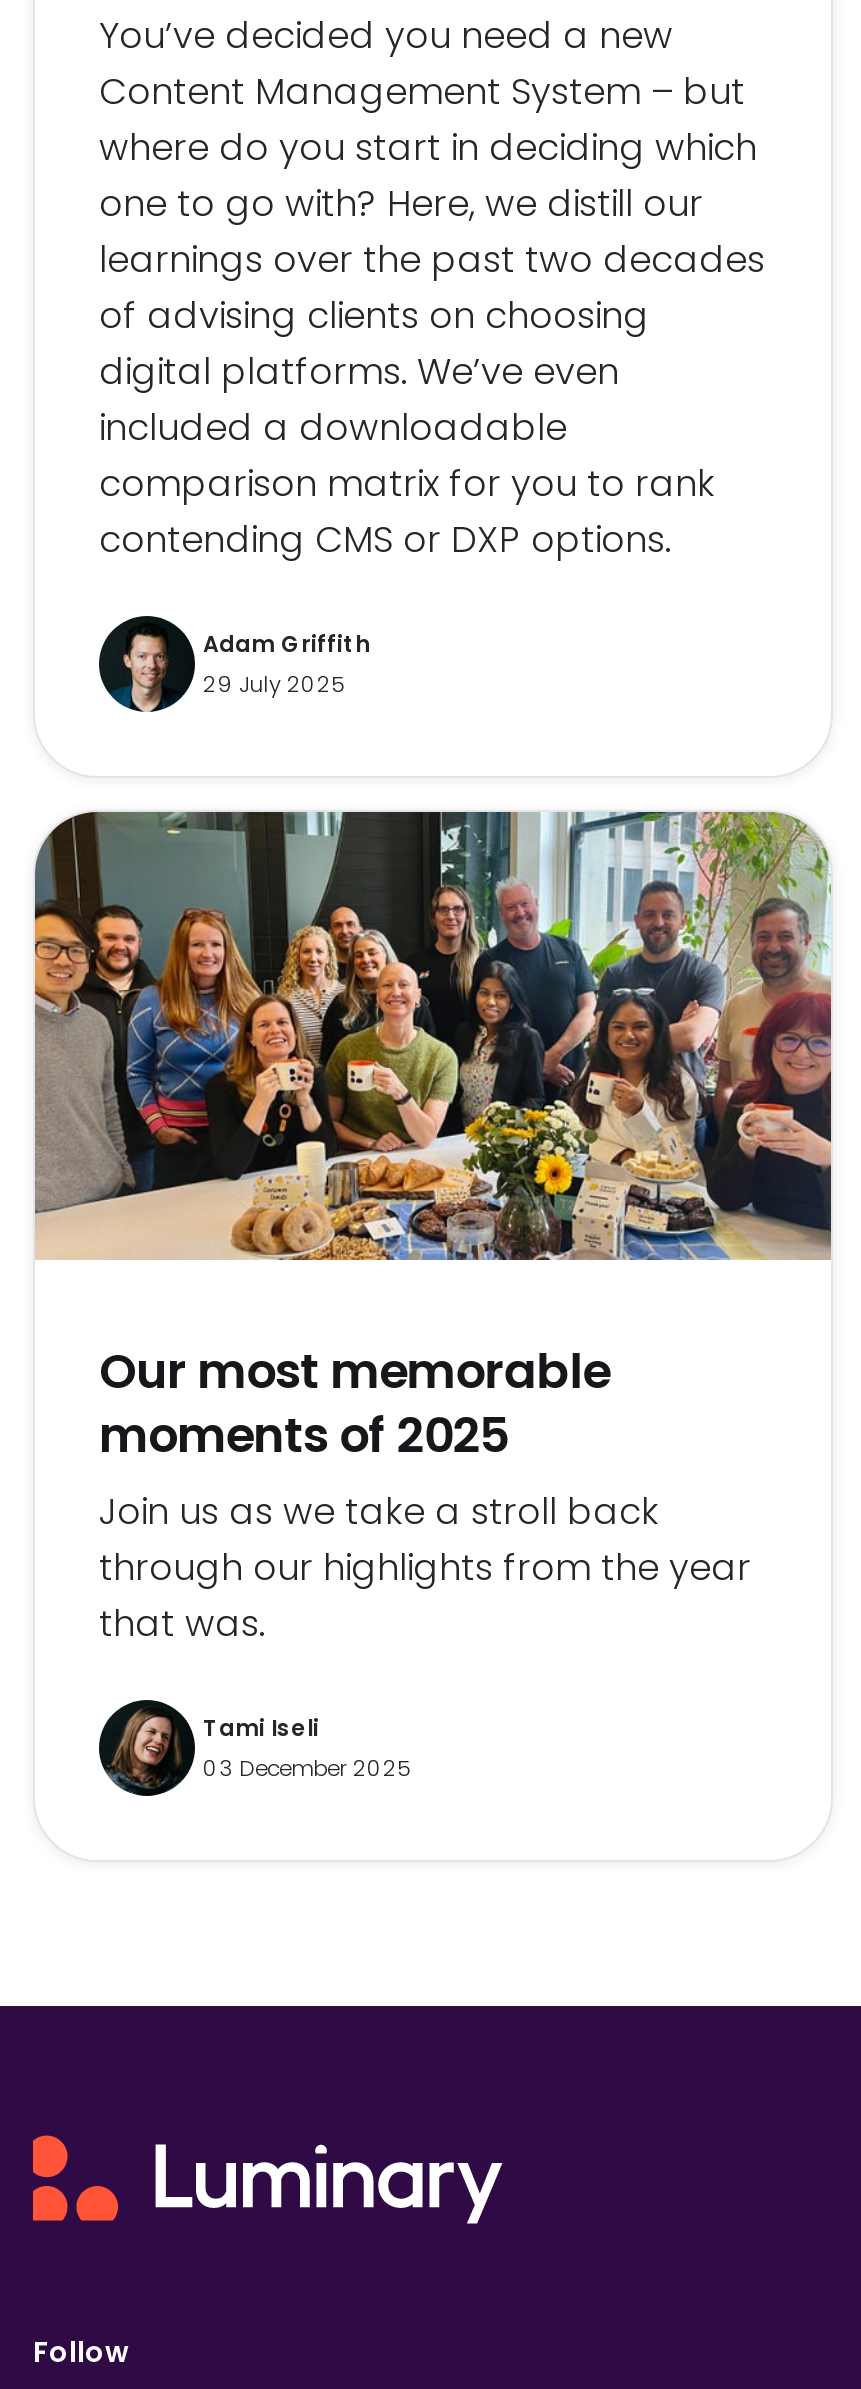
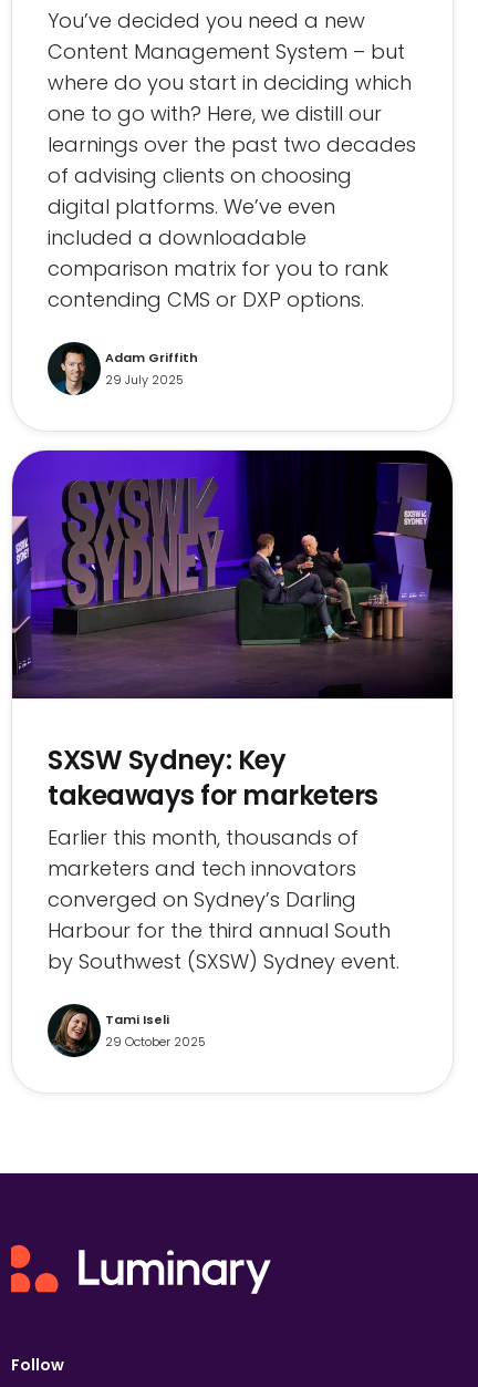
[33,810,833,1648] [image] | Our most memorable | moments of 2025 | Join us as we take a stroll back | through our highlights from the year | that was. -> [11,449,454,975] [image] | SXSW Sydney: Key | takeaways for marketers | Earlier this month, thousands of | marketers and tech innovators | converged on Sydney’s Darling | Harbour for the third annual South | by Southwest (SXSW) Sydney event.
[203,1752,411,1784] 03 December 2025 -> [105,1033,206,1050] 29 October 2025

